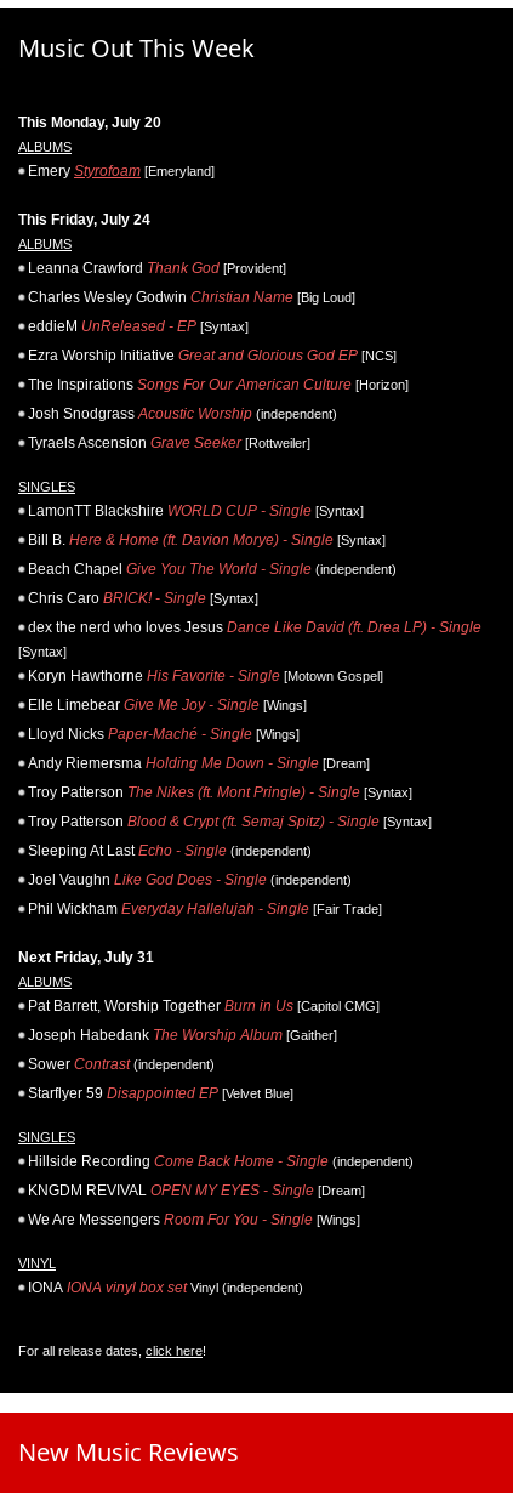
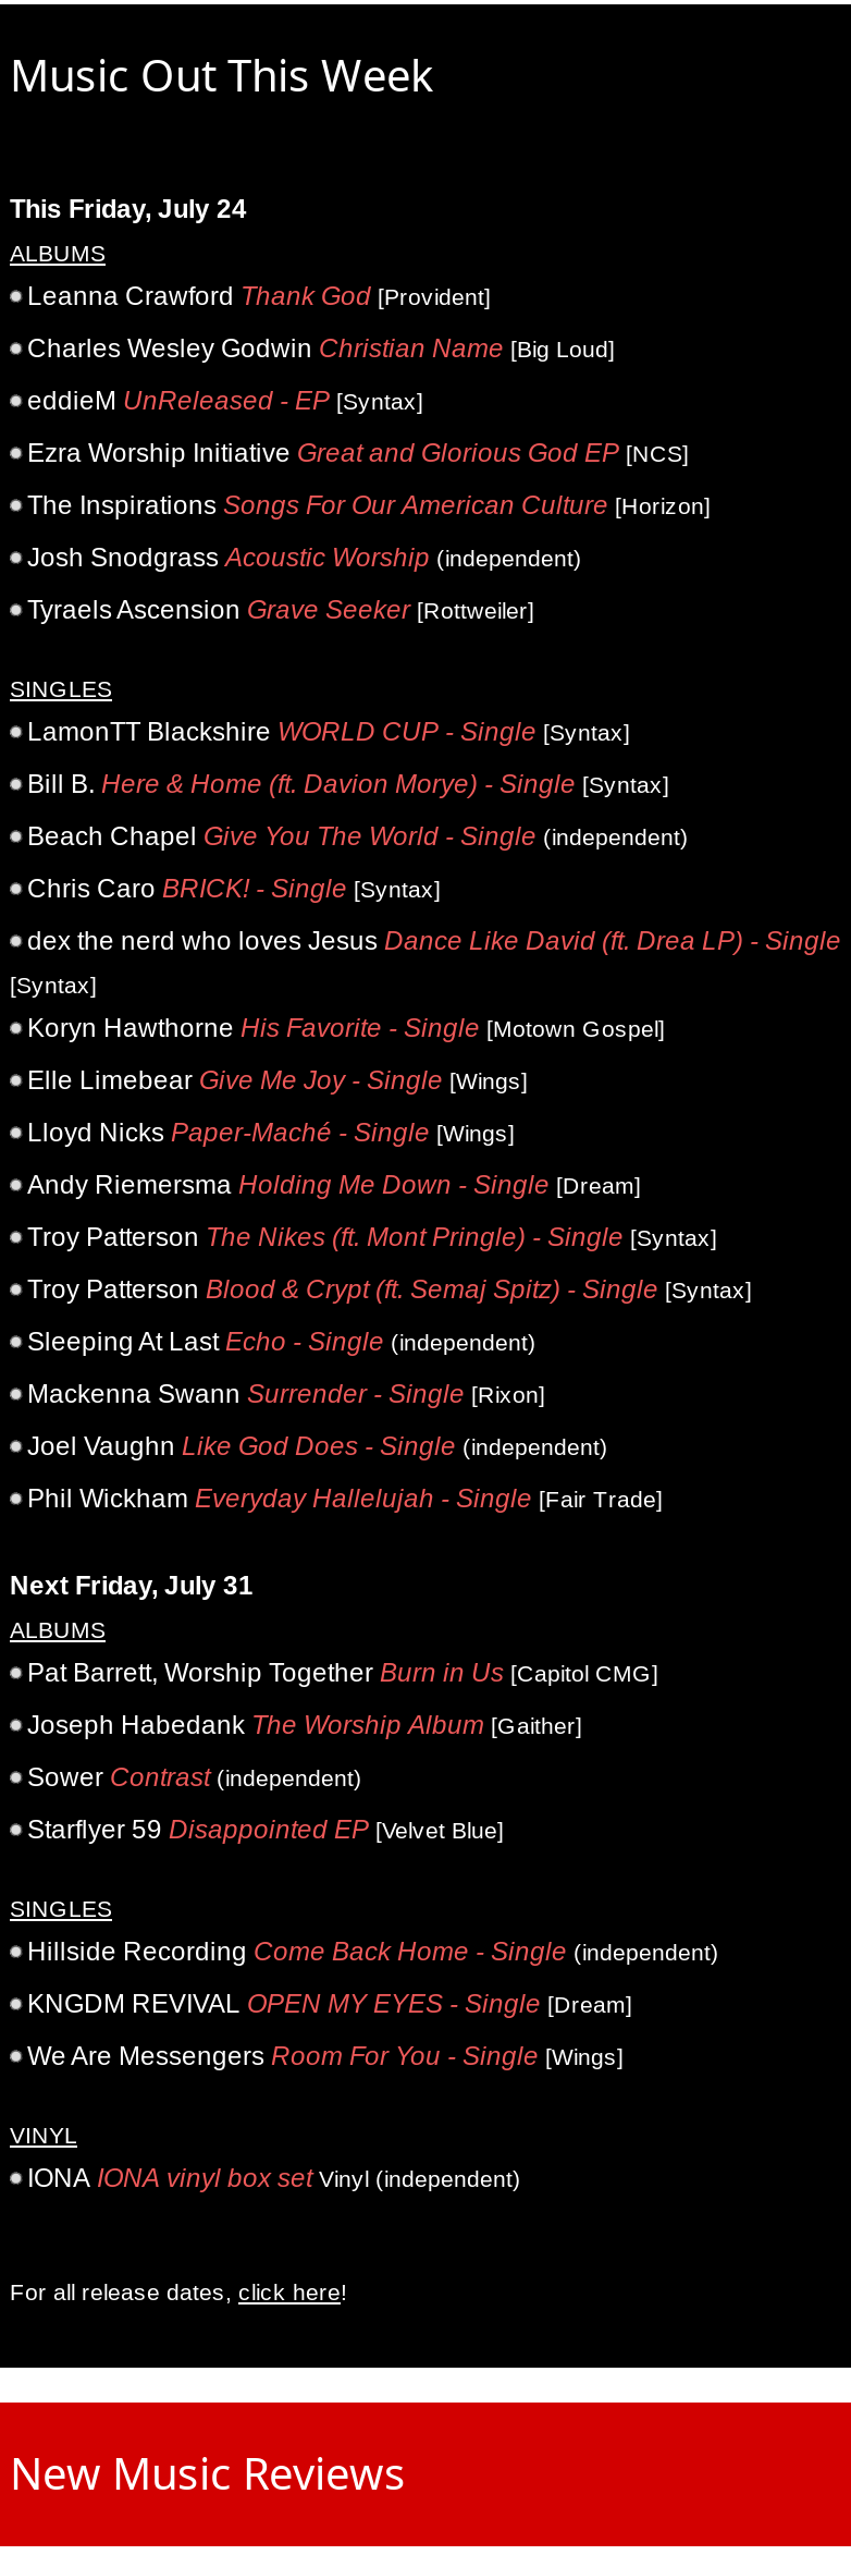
[18,114,215,179] This Monday, July 20 | ALBUMS | Emery Styrofoam [Emeryland] -> none
moved [18,211,481,859] -> [10,194,841,1357]: This Friday, July 24 | ALBUMS | Leanna Crawford Thank God [Provident] | ... | Troy Patterson Blood & Crypt (ft. Semaj Spitz) - Single [Syntax] | Sleeping At Last Echo - Single (independent)
none -> [27,1379,545,1409] Mackenna Swann Surrender - Single [Rixon]

